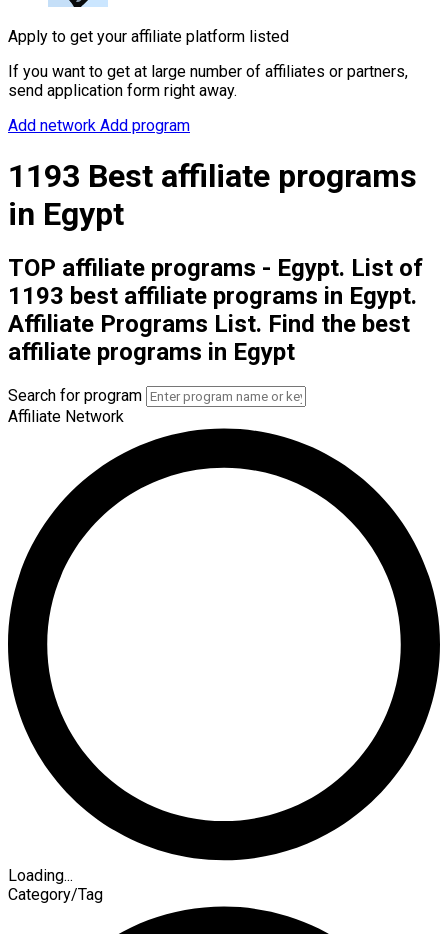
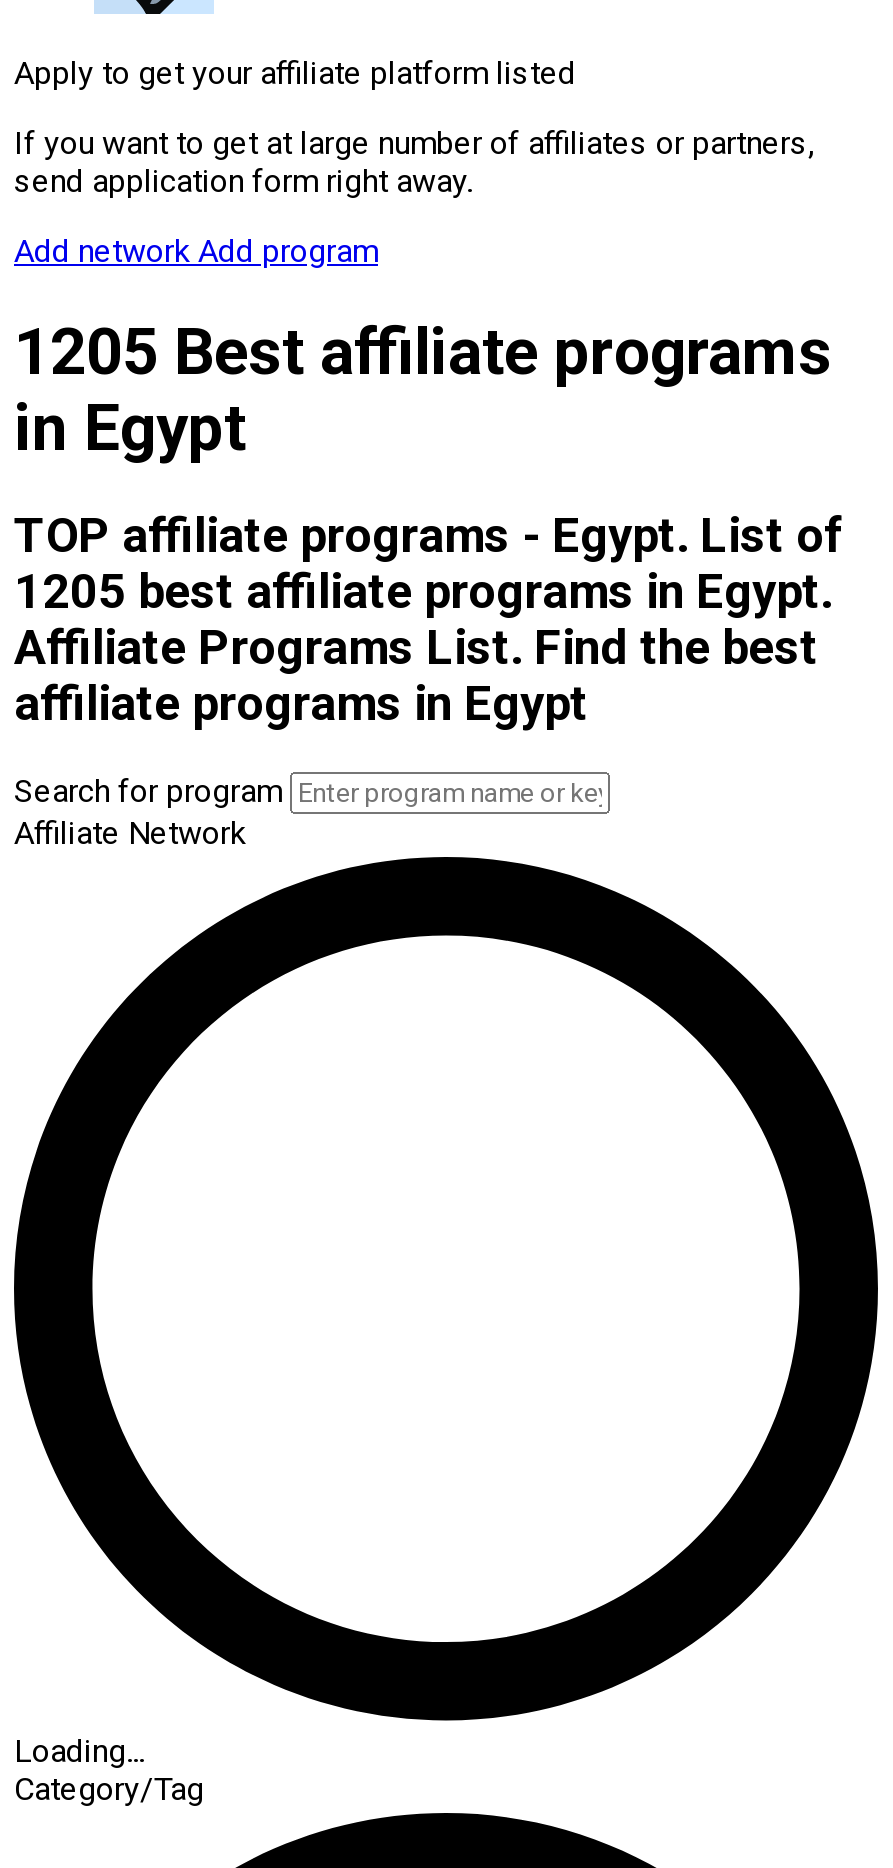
[8,157,417,195] 1193 Best affiliate programs -> [14,313,832,389] 1205 Best affiliate programs
[8,282,417,310] 1193 best affiliate programs in Egypt. -> [14,564,832,620] 1205 best affiliate programs in Egypt.

